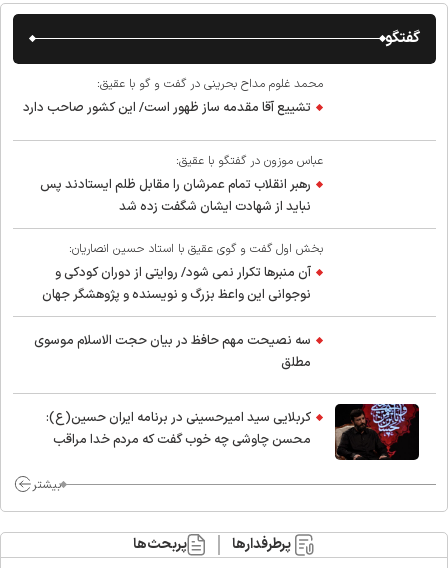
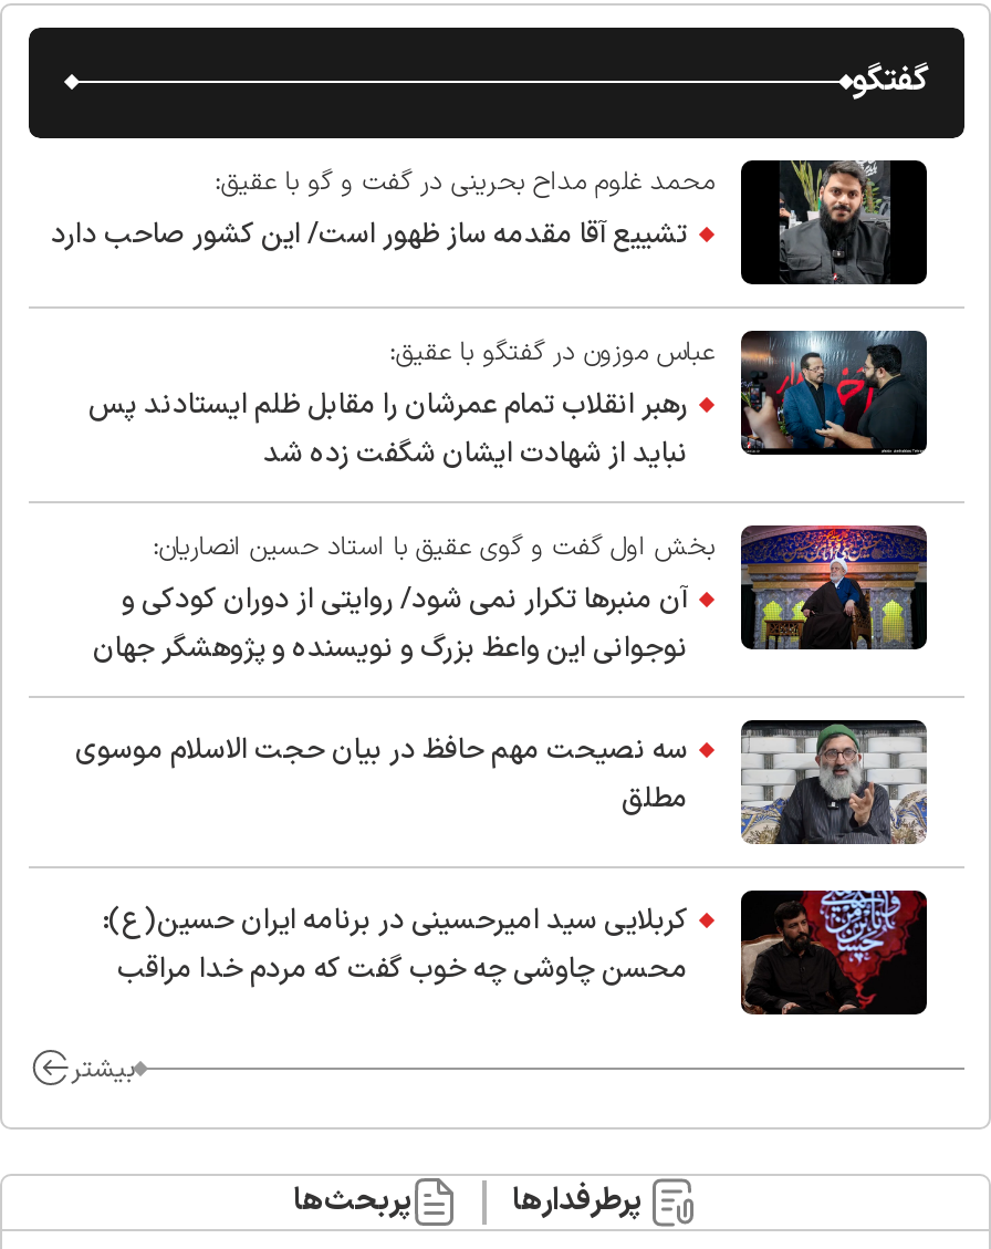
none -> [739,158,929,287] [image]
none -> [739,329,929,457] [image]
none -> [739,523,929,652] [image]
none -> [739,718,929,846] [image]

